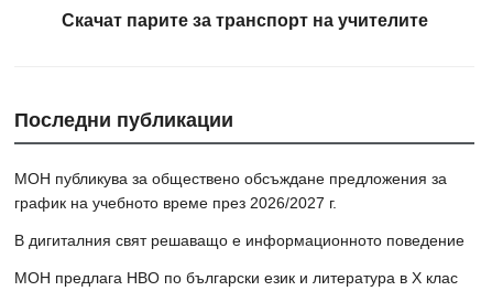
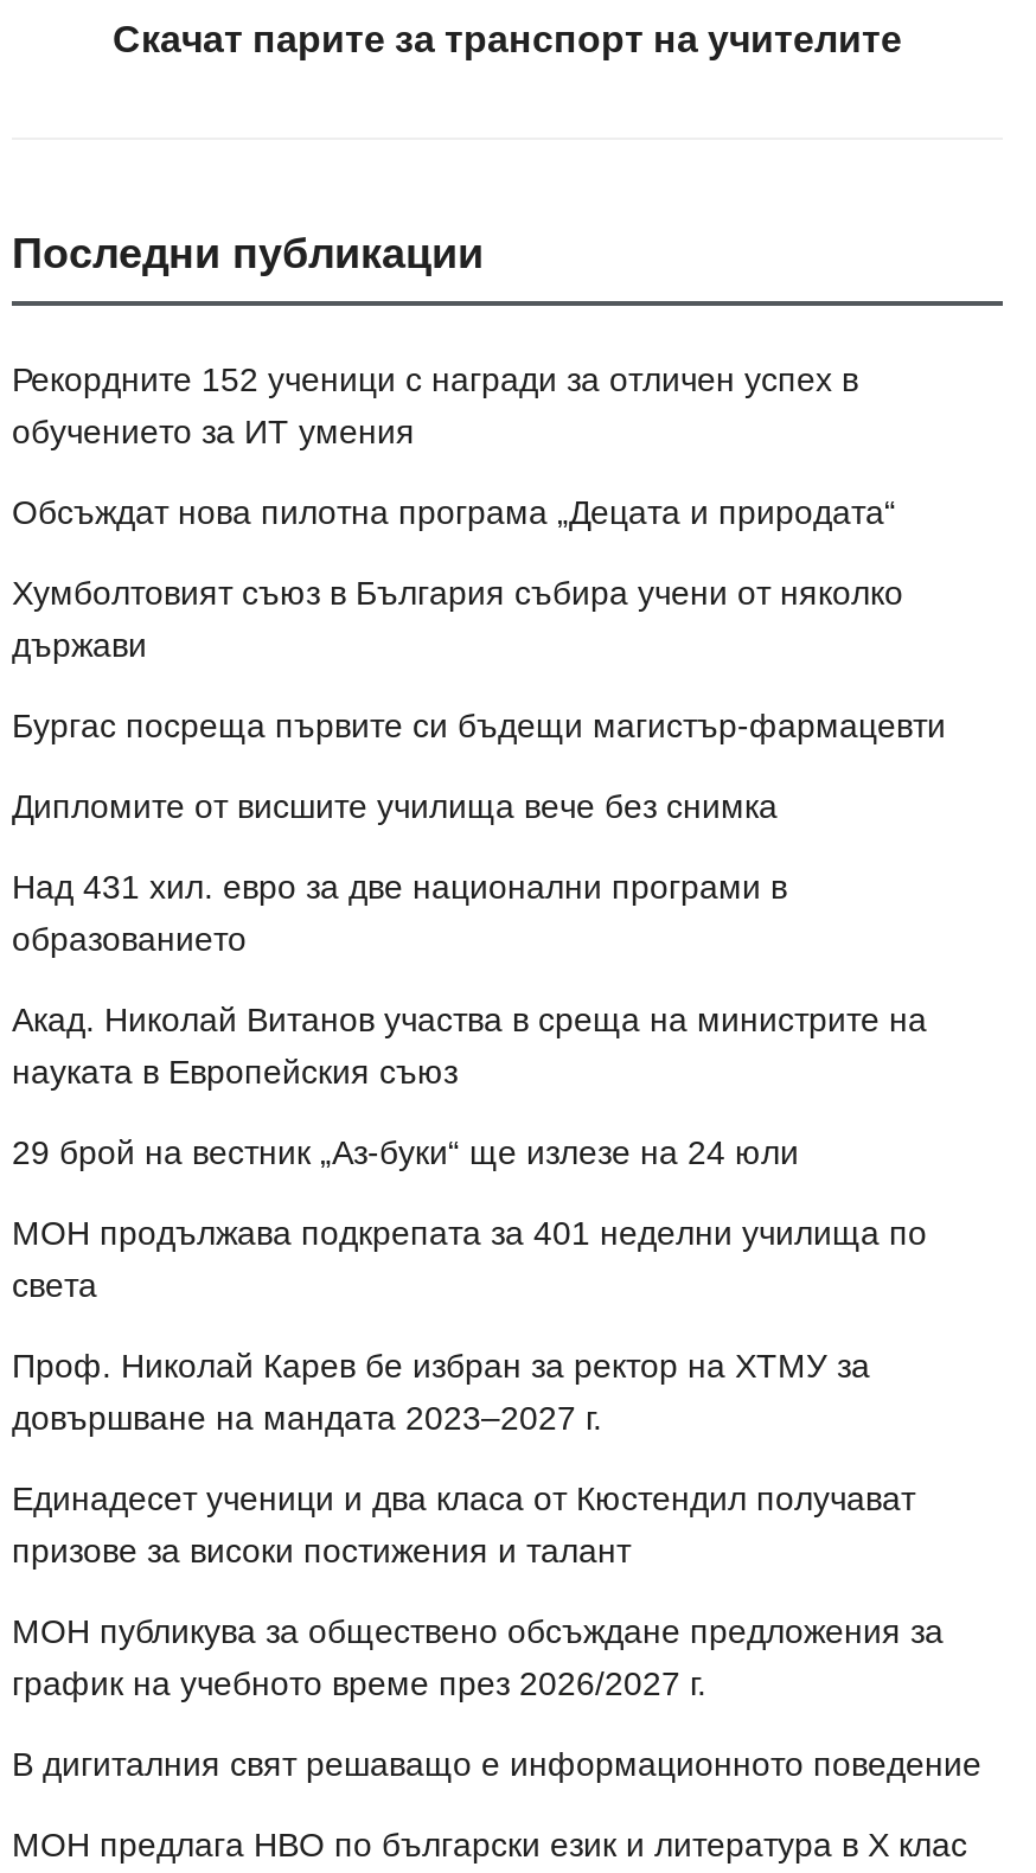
none -> [12,360,946,1570] Рекордните 152 ученици с награди за отличен успех в | обучението за ИТ умения | Обсъждат нова пилотна програма „Децата и природата“ | Хумболтовият съюз в България събира учени от няколко | държави | Бургас посреща първите си бъдещи магистър-фармацевти | Дипломите от висшите училища вече без снимка | Над 431 хил. евро за две национални програми в | образованието | Акад. Николай Витанов участва в среща на министрите на | науката в Европейския съюз | 29 брой на вестник „Аз-буки“ ще излезе на 24 юли | МОН продължава подкрепата за 401 неделни училища по | света | Проф. Николай Карев бе избран за ректор на ХТМУ за | довършване на мандата 2023–2027 г. | Единадесет ученици и два класа от Кюстендил получават | призове за високи постижения и талант

